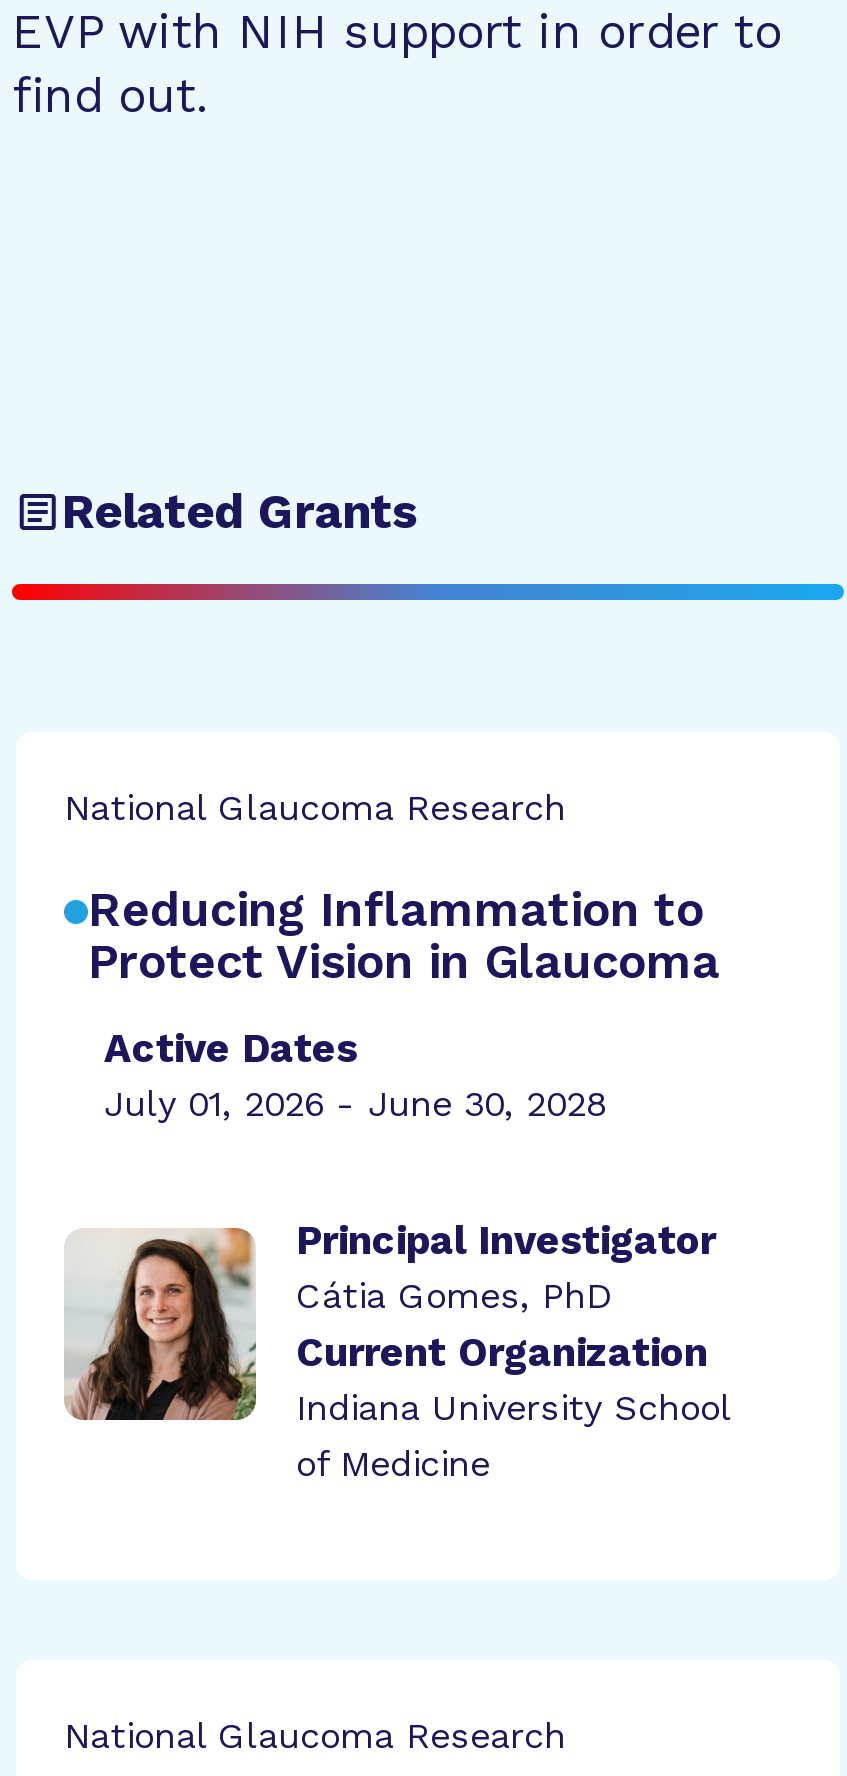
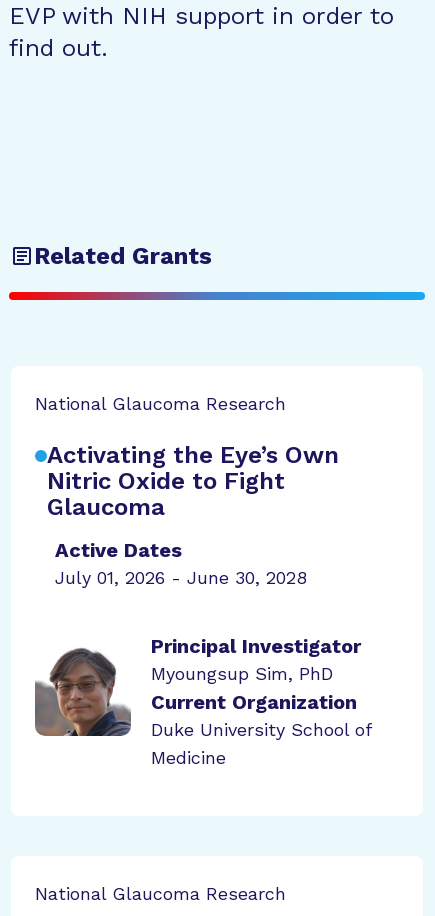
[88,882,720,990] Reducing Inflammation to | Protect Vision in Glaucoma -> [47,441,339,521] Activating the Eye’s Own | Nitric Oxide to Fight | Glaucoma
[64,1226,610,1422] [image] | Cátia Gomes, PhD -> [35,640,333,737] [image] | Myoungsup Sim, PhD
[296,1386,730,1484] Indiana University School | of Medicine -> [151,719,371,768] Duke University School of | Medicine

